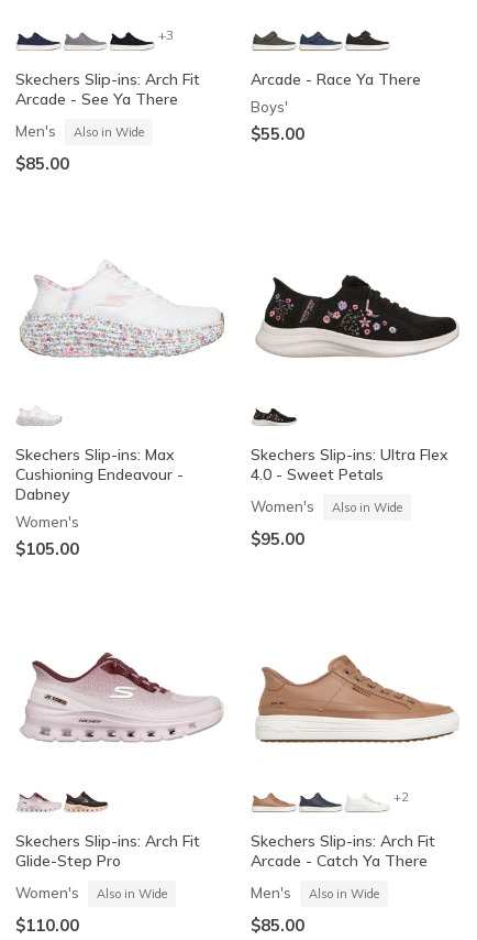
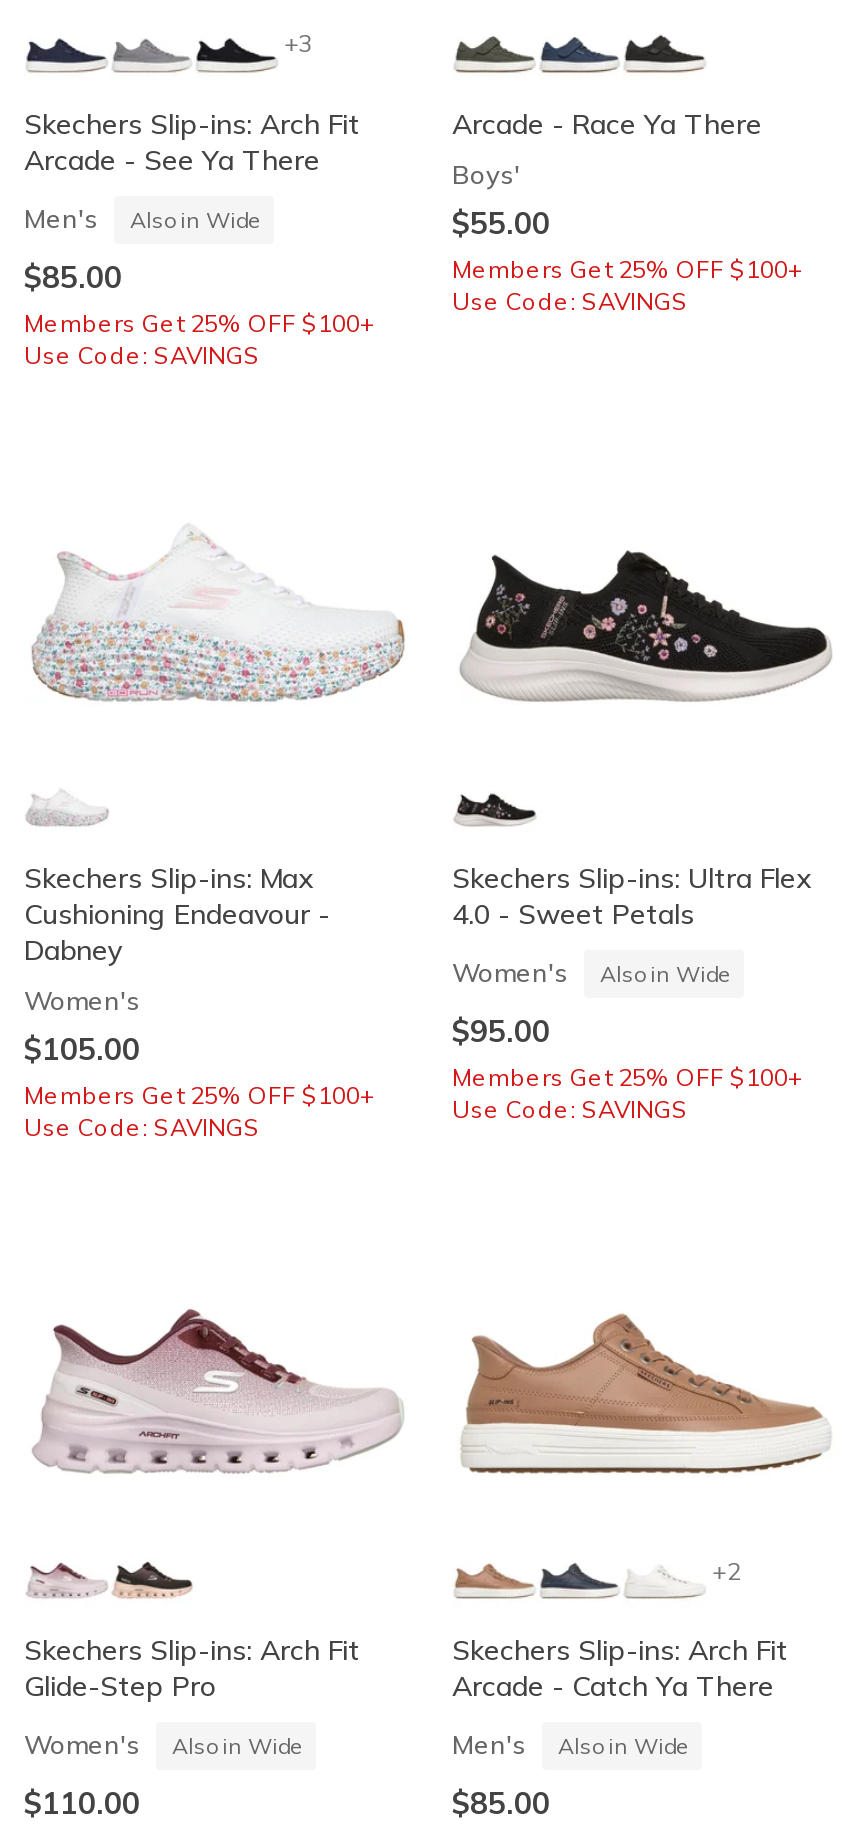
none -> [452,254,802,316] Members Get 25% OFF $100+ | Use Code: SAVINGS
none -> [24,308,374,370] Members Get 25% OFF $100+ | Use Code: SAVINGS
none -> [24,1080,374,1142] Members Get 25% OFF $100+ | Use Code: SAVINGS
none -> [452,1062,802,1124] Members Get 25% OFF $100+ | Use Code: SAVINGS

